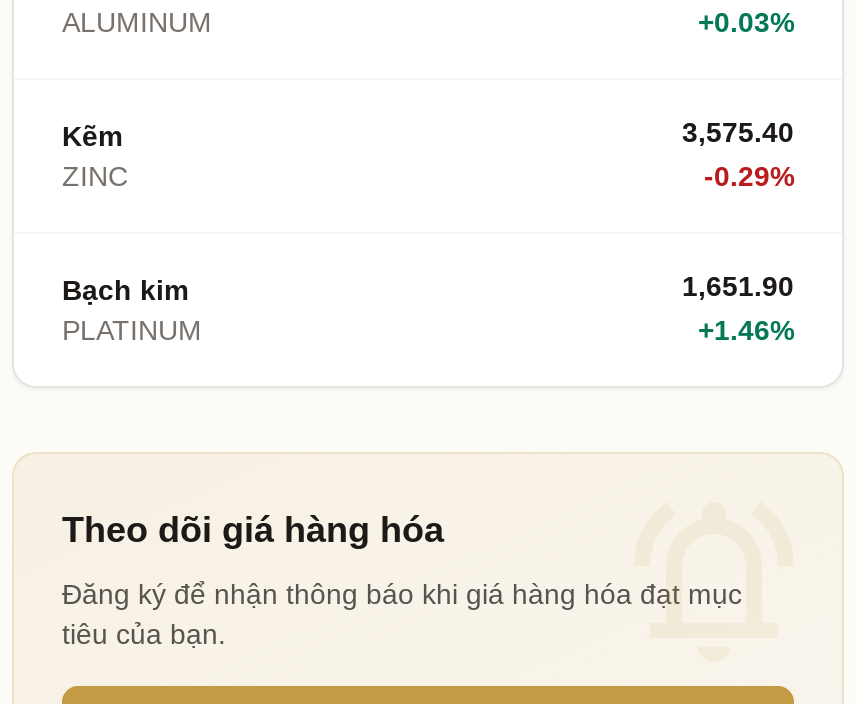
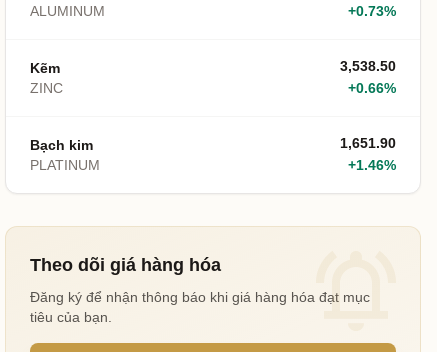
[698,6,794,38] +0.03% -> [348,3,396,19] +0.73%
[682,116,794,148] 3,575.40 -> [340,58,396,74] 3,538.50
[704,160,794,192] -0.29% -> [348,80,396,96] +0.66%

